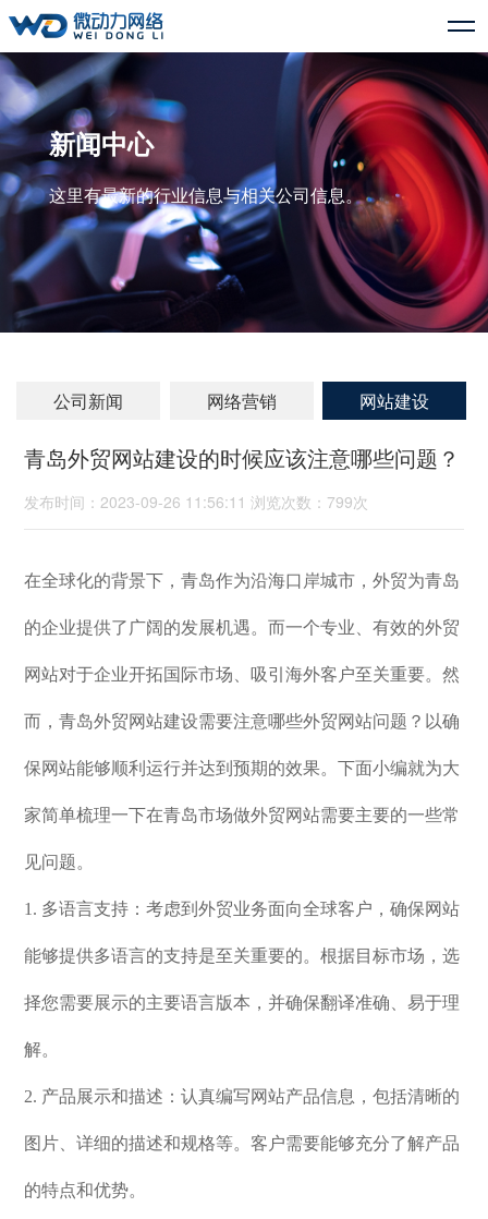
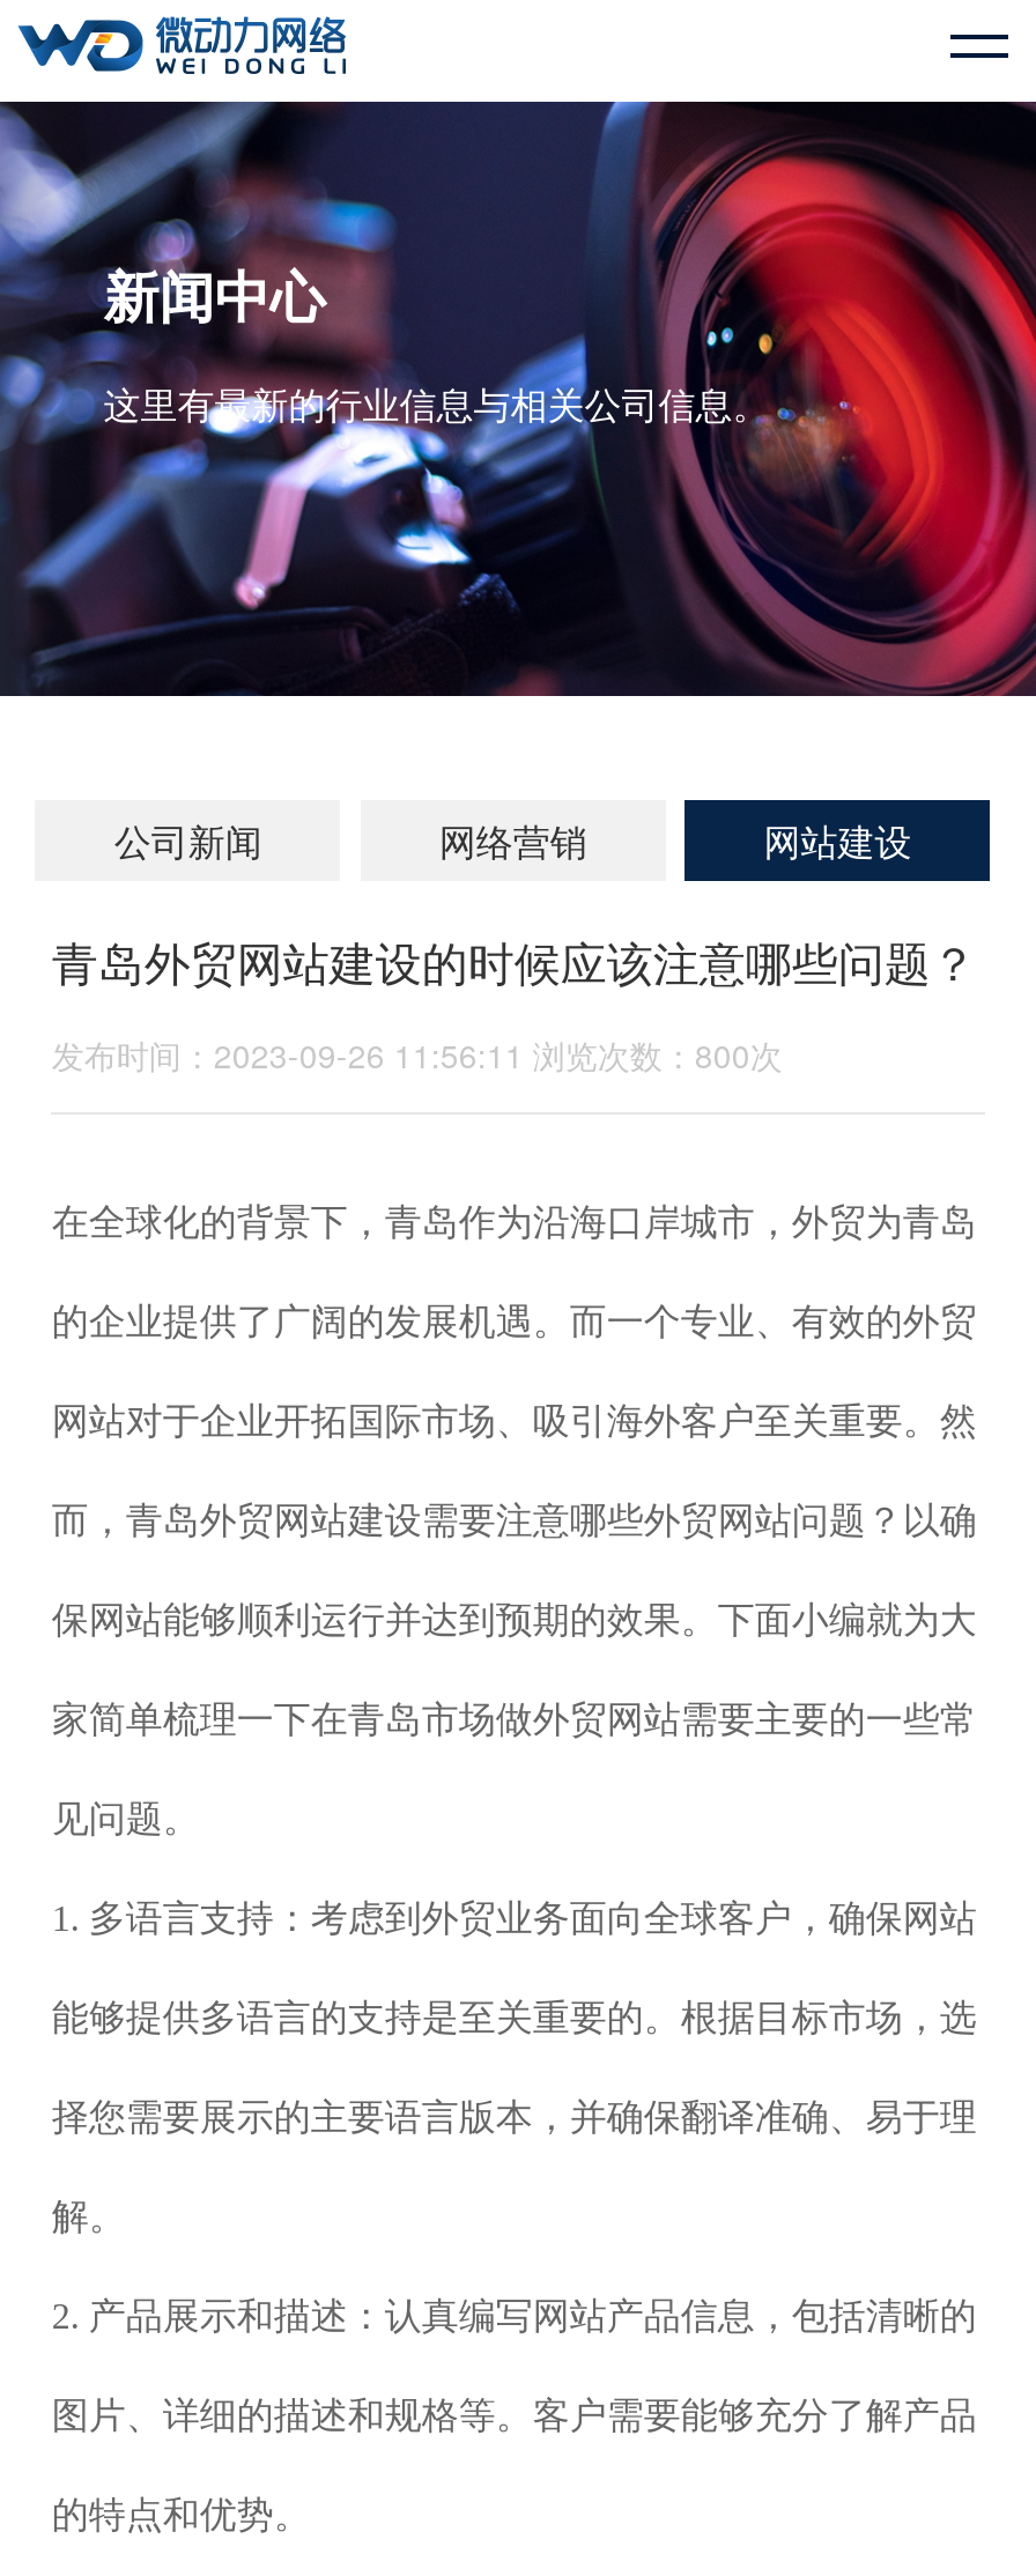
[24,490,369,512] 发布时间：2023-09-26 11:56:11 浏览次数：799次 -> [52,1031,783,1077] 发布时间：2023-09-26 11:56:11 浏览次数：800次

